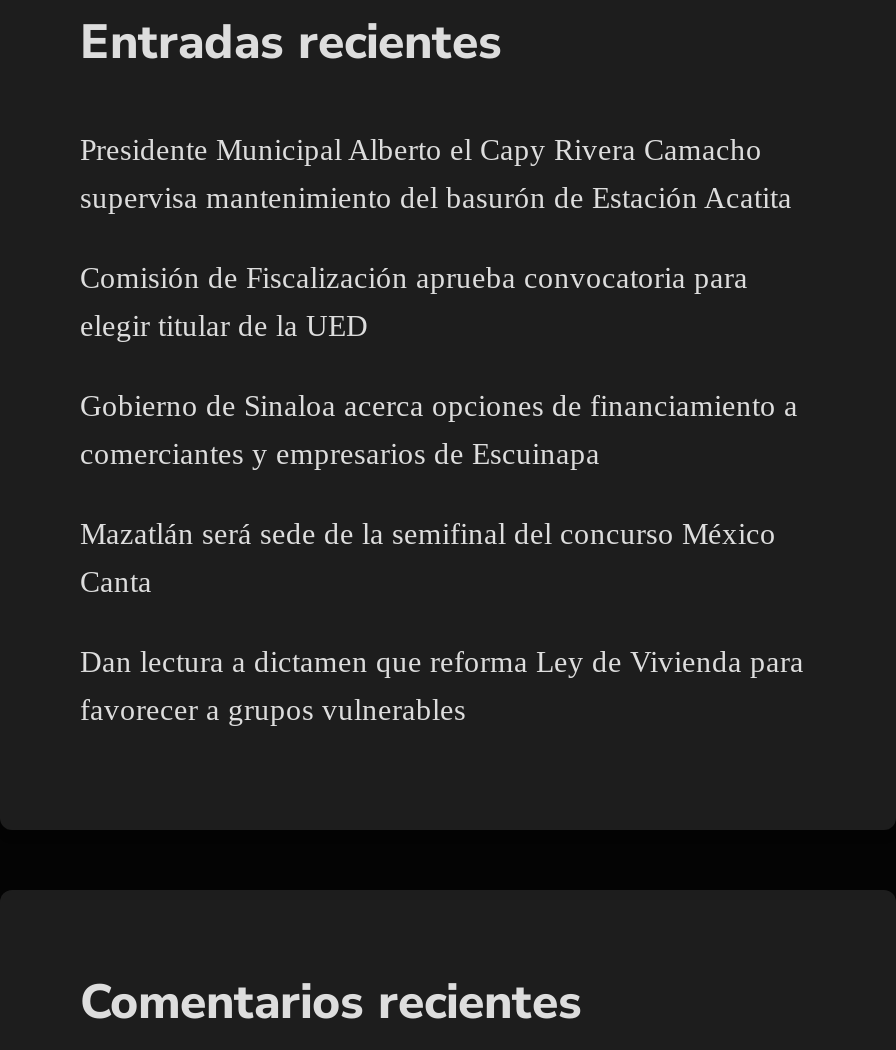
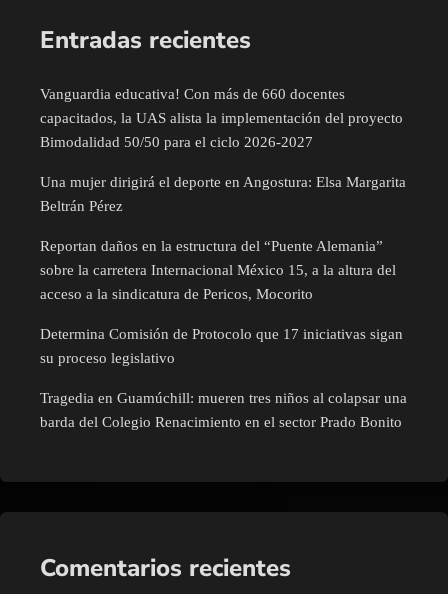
[80,134,804,726] Presidente Municipal Alberto el Capy Rivera Camacho | supervisa mantenimiento del basurón de Estación Acatita | Comisión de Fiscalización aprueba convocatoria para | elegir titular de la UED | Gobierno de Sinaloa acerca opciones de financiamiento a | comerciantes y empresarios de Escuinapa | Mazatlán será sede de la semifinal del concurso México | Canta | Dan lectura a dictamen que reforma Ley de Vivienda para | favorecer a grupos vulnerables -> [40,86,407,430] Vanguardia educativa! Con más de 660 docentes | capacitados, la UAS alista la implementación del proyecto | Bimodalidad 50/50 para el ciclo 2026-2027 | Una mujer dirigirá el deporte en Angostura: Elsa Margarita | Beltrán Pérez | Reportan daños en la estructura del “Puente Alemania” | sobre la carretera Internacional México 15, a la altura del | acceso a la sindicatura de Pericos, Mocorito | Determina Comisión de Protocolo que 17 iniciativas sigan | su proceso legislativo | Tragedia en Guamúchill: mueren tres niños al colapsar una | barda del Colegio Renacimiento en el sector Prado Bonito

